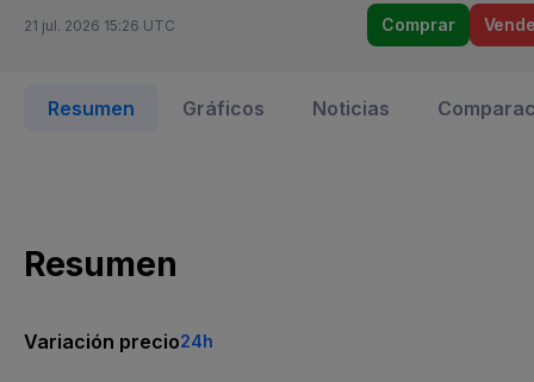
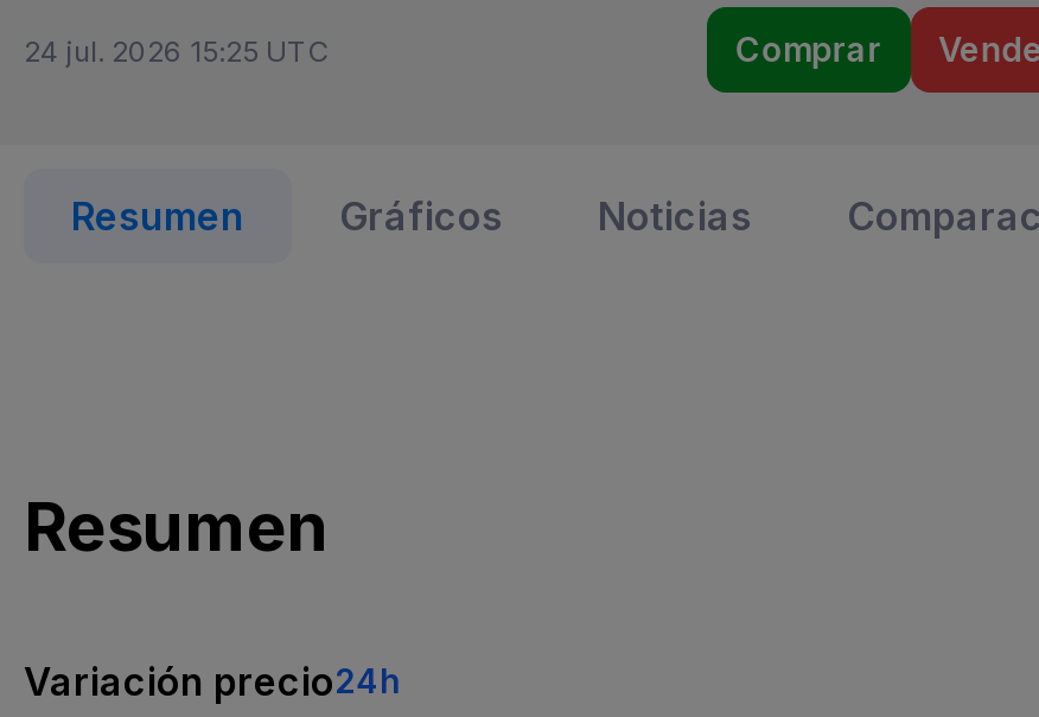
[24,17,175,35] 21 jul. 2026 15:26 UTC -> [24,34,330,70] 24 jul. 2026 15:25 UTC

